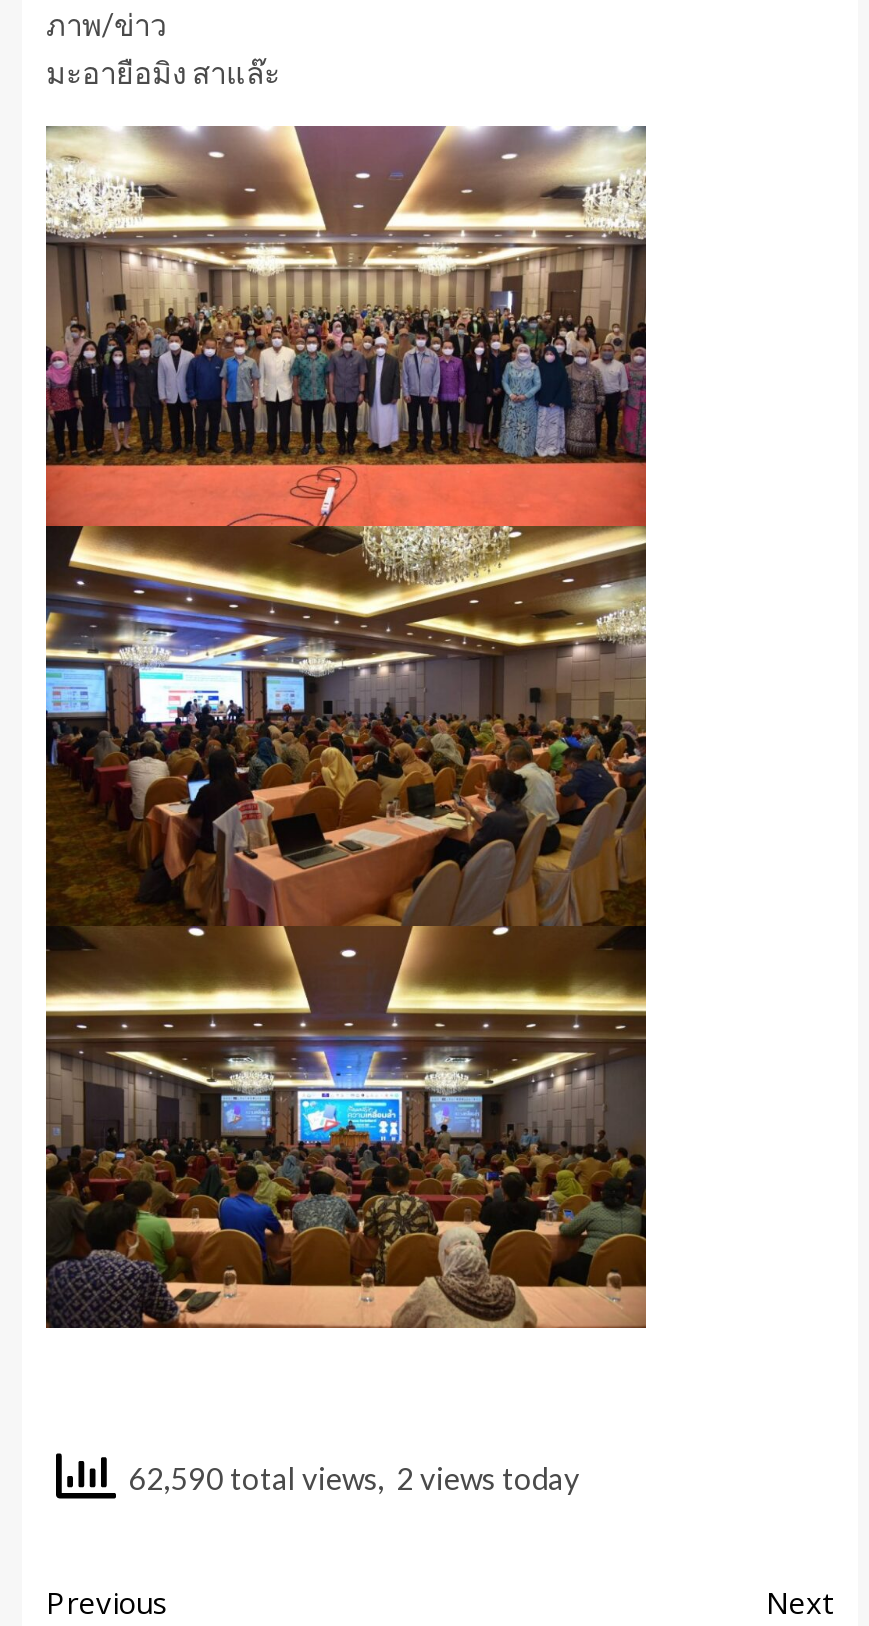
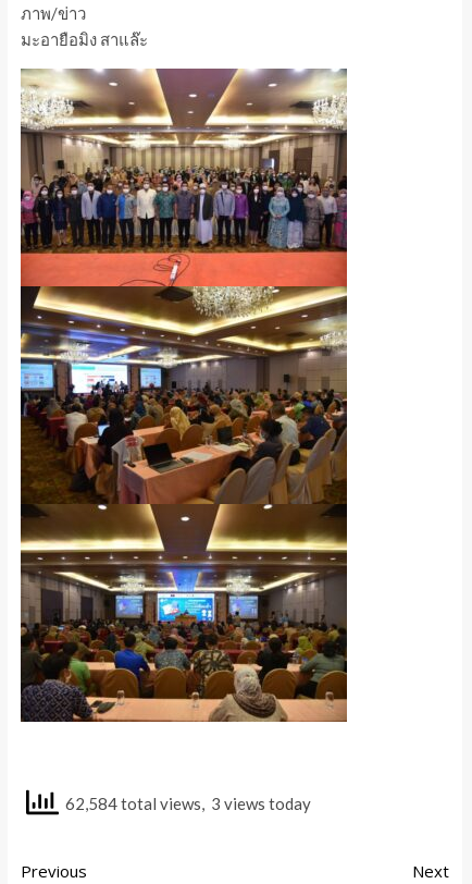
[116,1459,580,1495] 62,590 total views, 2 views today -> [59,793,311,813] 62,584 total views, 3 views today

